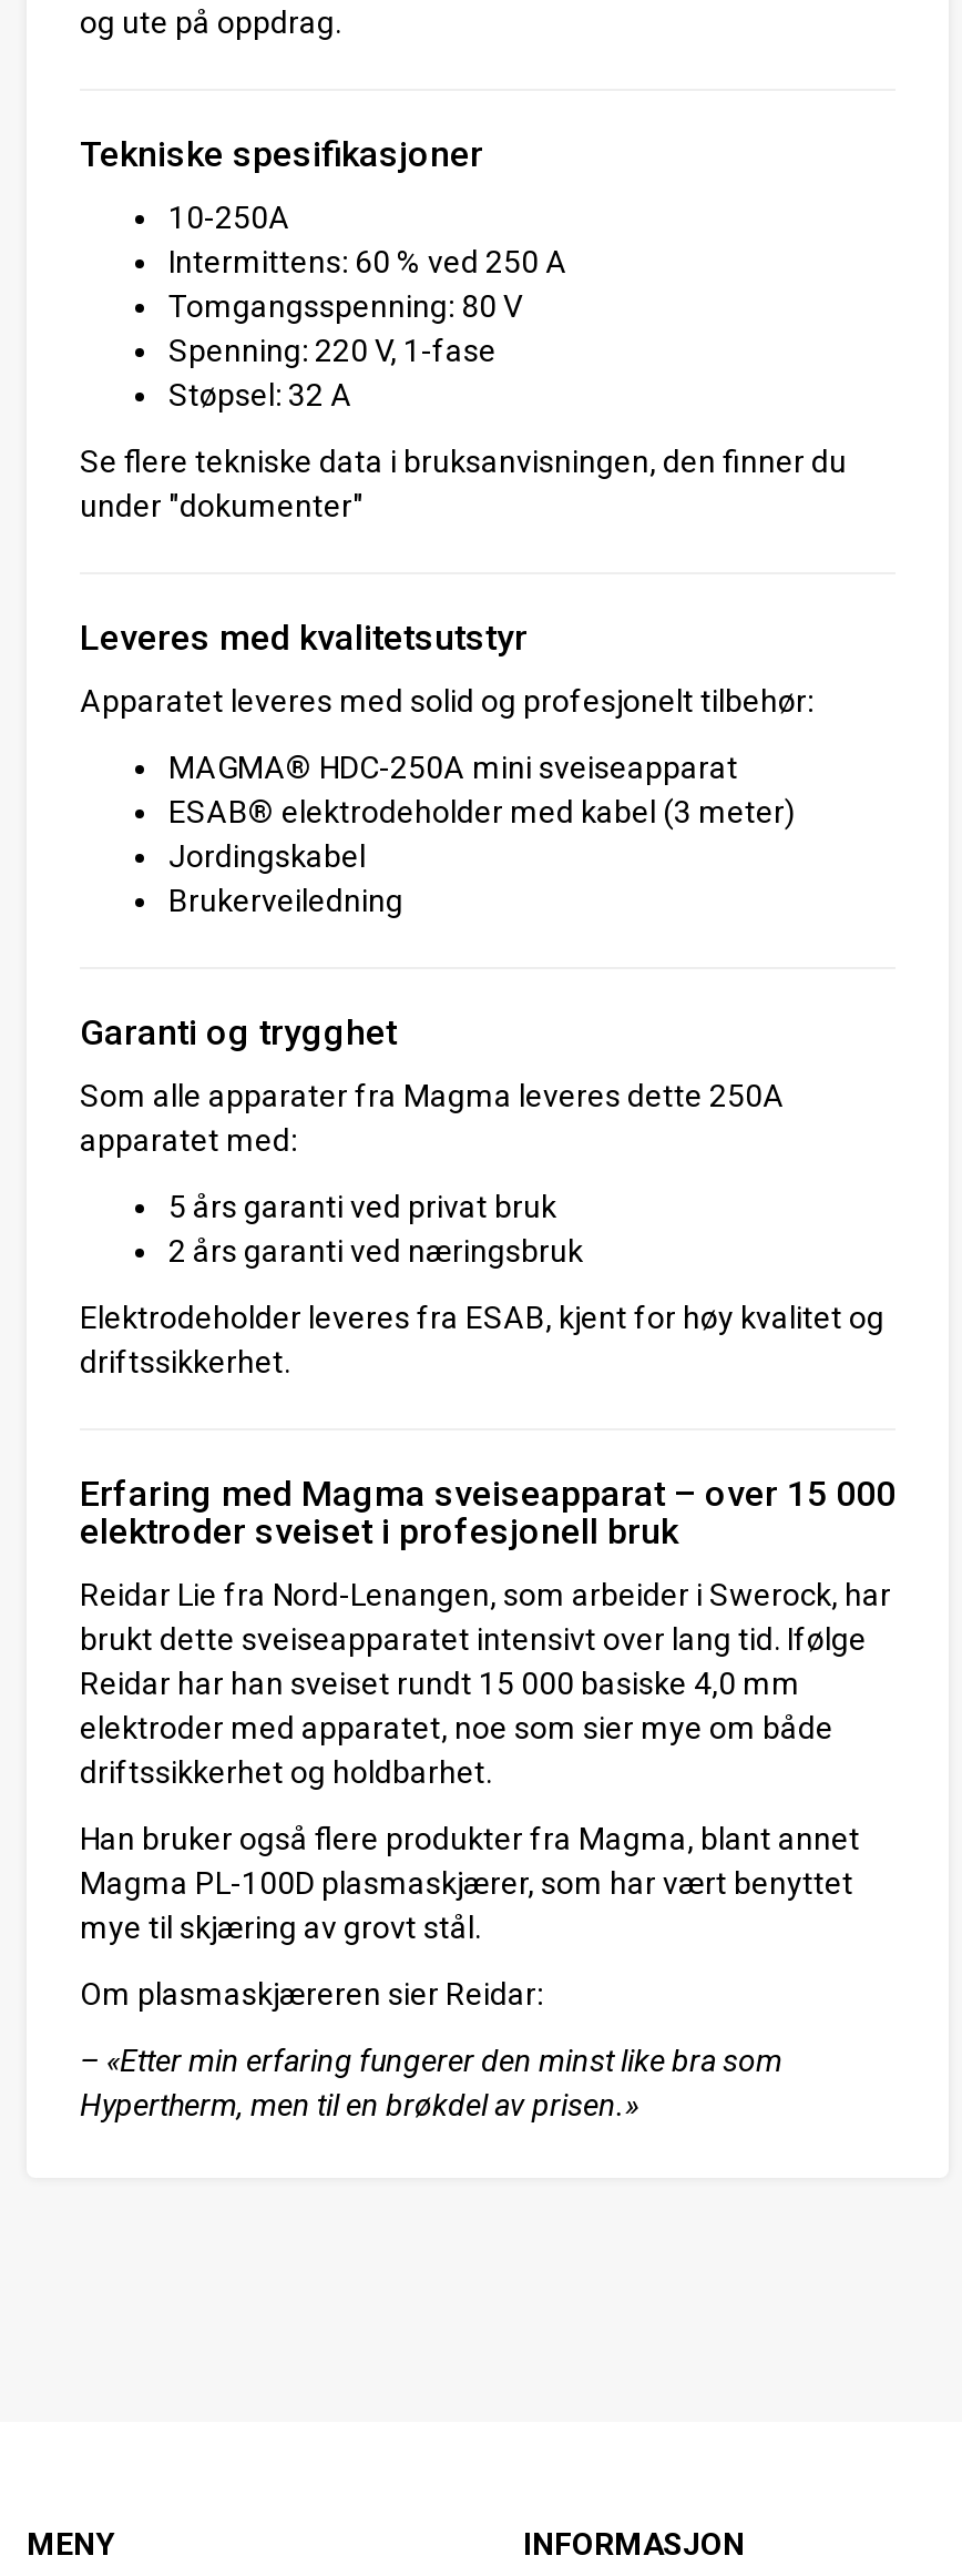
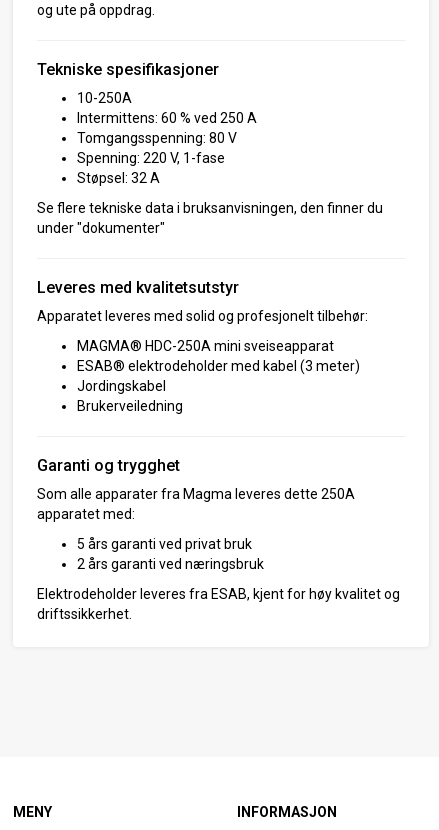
[80,1473,896,2123] Erfaring med Magma sveiseapparat – over 15 000 | elektroder sveiset i profesjonell bruk | Reidar Lie fra Nord-Lenangen, som arbeider i Swerock, har | brukt dette sveiseapparatet intensivt over lang tid. Ifølge | Reidar har han sveiset rundt 15 000 basiske 4,0 mm | elektroder med apparatet, noe som sier mye om både | driftssikkerhet og holdbarhet. | Han bruker også flere produkter fra Magma, blant annet | Magma PL-100D plasmaskjærer, som har vært benyttet | mye til skjæring av grovt stål. | Om plasmaskjæreren sier Reidar: | – «Etter min erfaring fungerer den minst like bra som | Hypertherm, men til en brøkdel av prisen.» -> none

